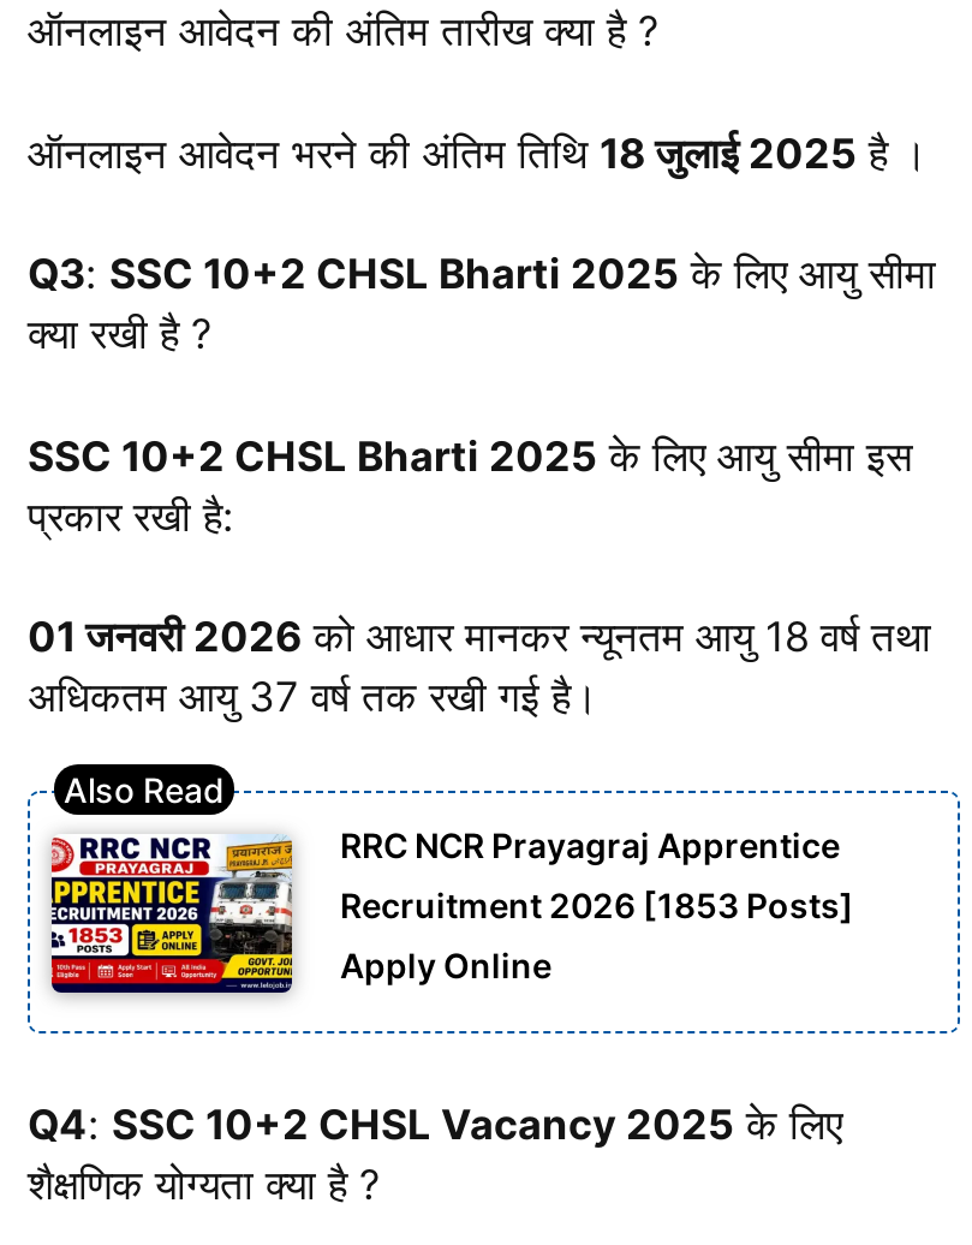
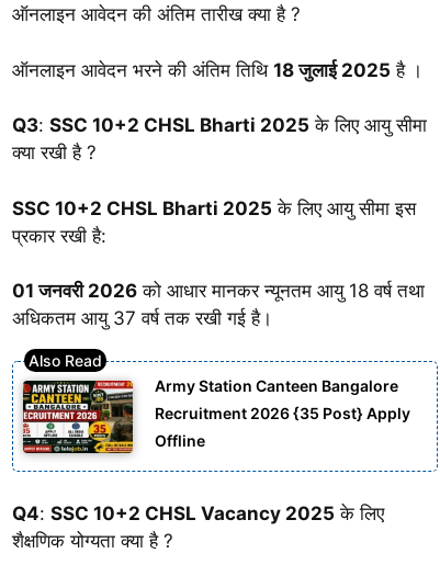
[49,823,840,995] [image] | RRC NCR Prayagraj Apprentice -> [22,376,398,454] [image] | Army Station Canteen Bangalore
[340,884,854,924] Recruitment 2026 [1853 Posts] -> [155,403,410,422] Recruitment 2026 {35 Post} Apply
[340,944,551,984] Apply Online -> [155,431,205,449] Offline

